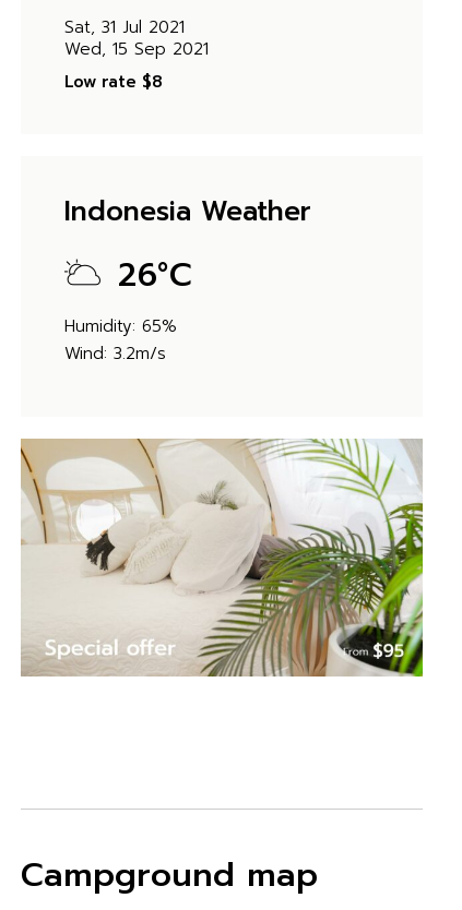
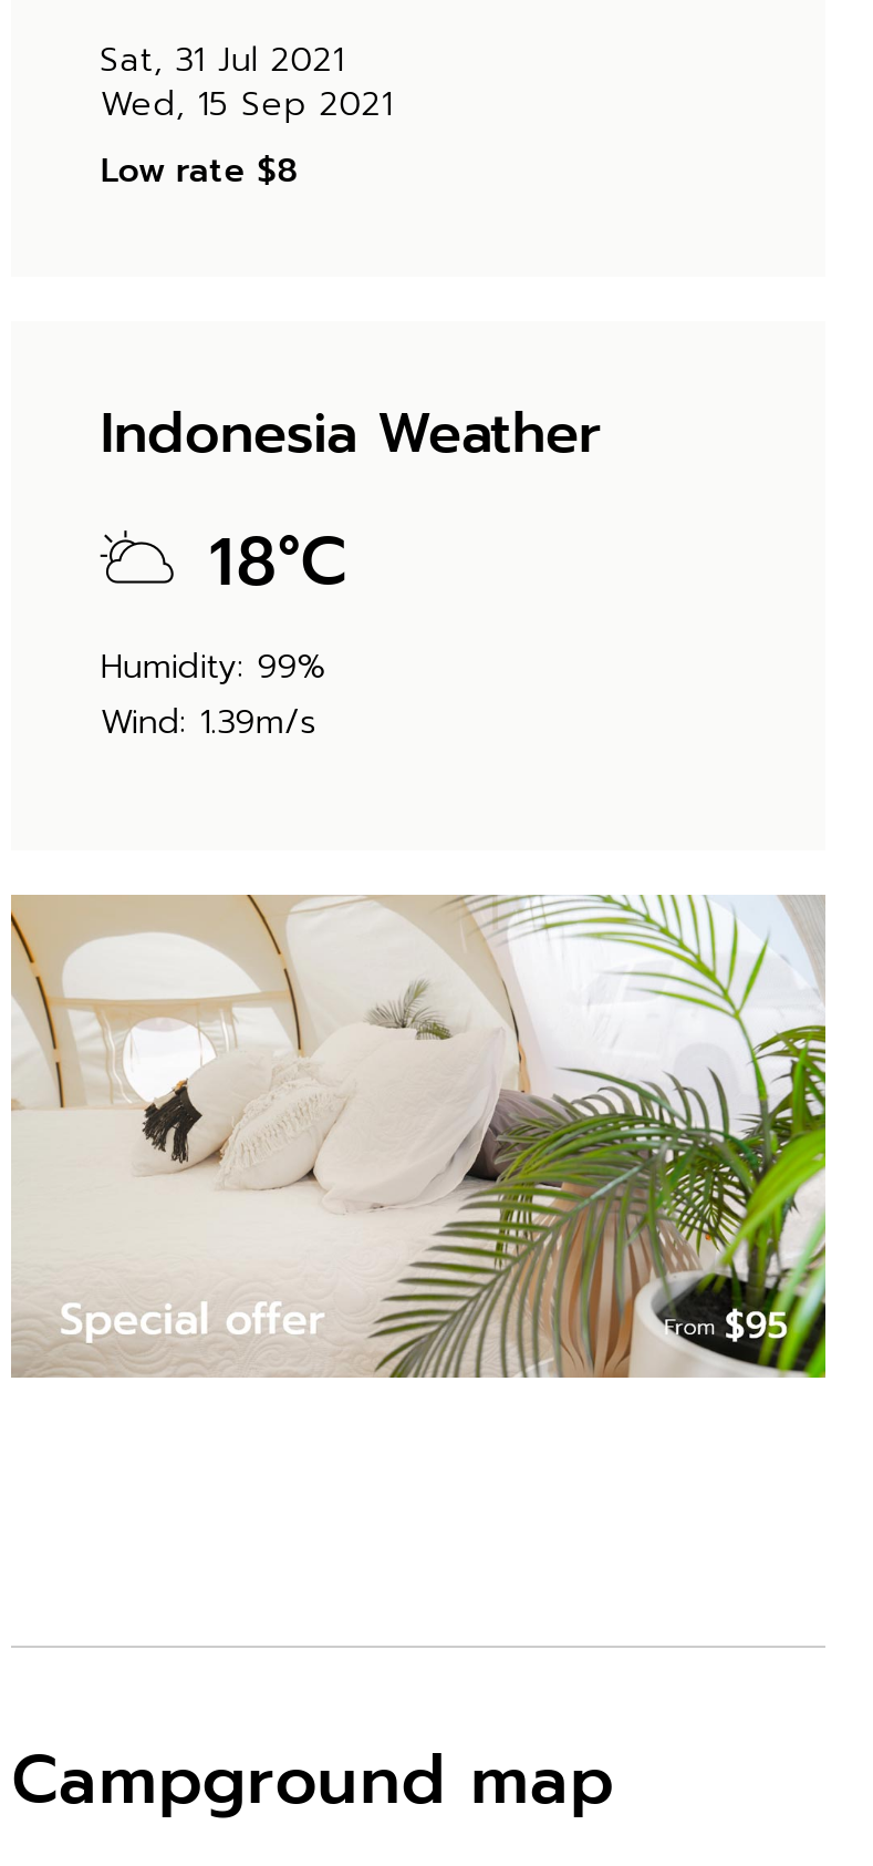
[118,250,193,300] 26°C -> [209,512,348,614] 18°C
[65,314,177,338] Humidity: 65% -> [100,642,328,691] Humidity: 99%
[65,342,166,366] Wind: 3.2m/s -> [100,698,317,746] Wind: 1.39m/s

